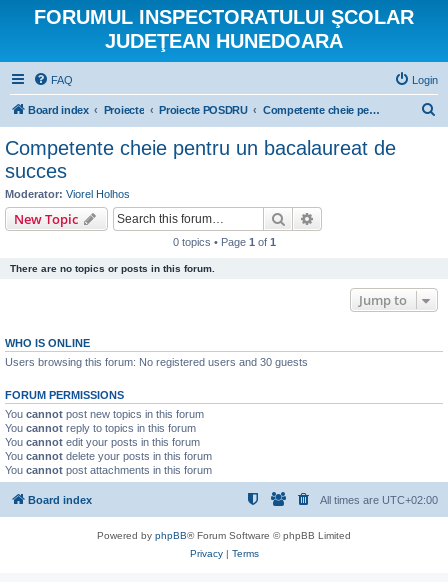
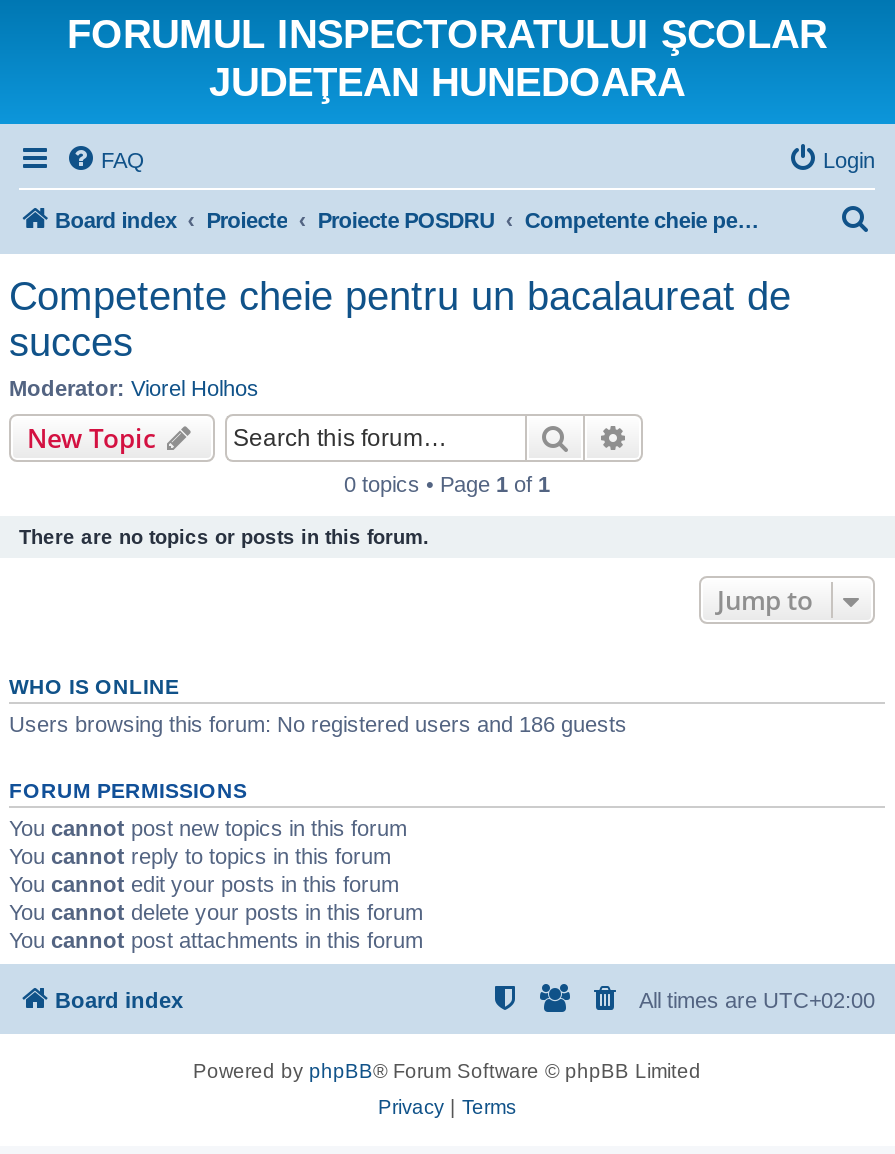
[5,355,308,367] Users browsing this forum: No registered users and 30 guests -> [9,711,627,735] Users browsing this forum: No registered users and 186 guests

